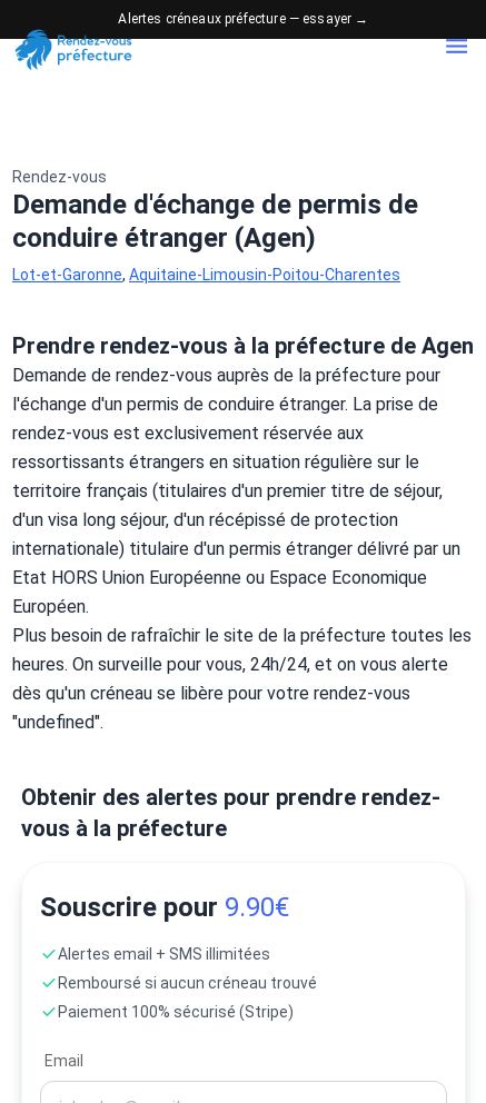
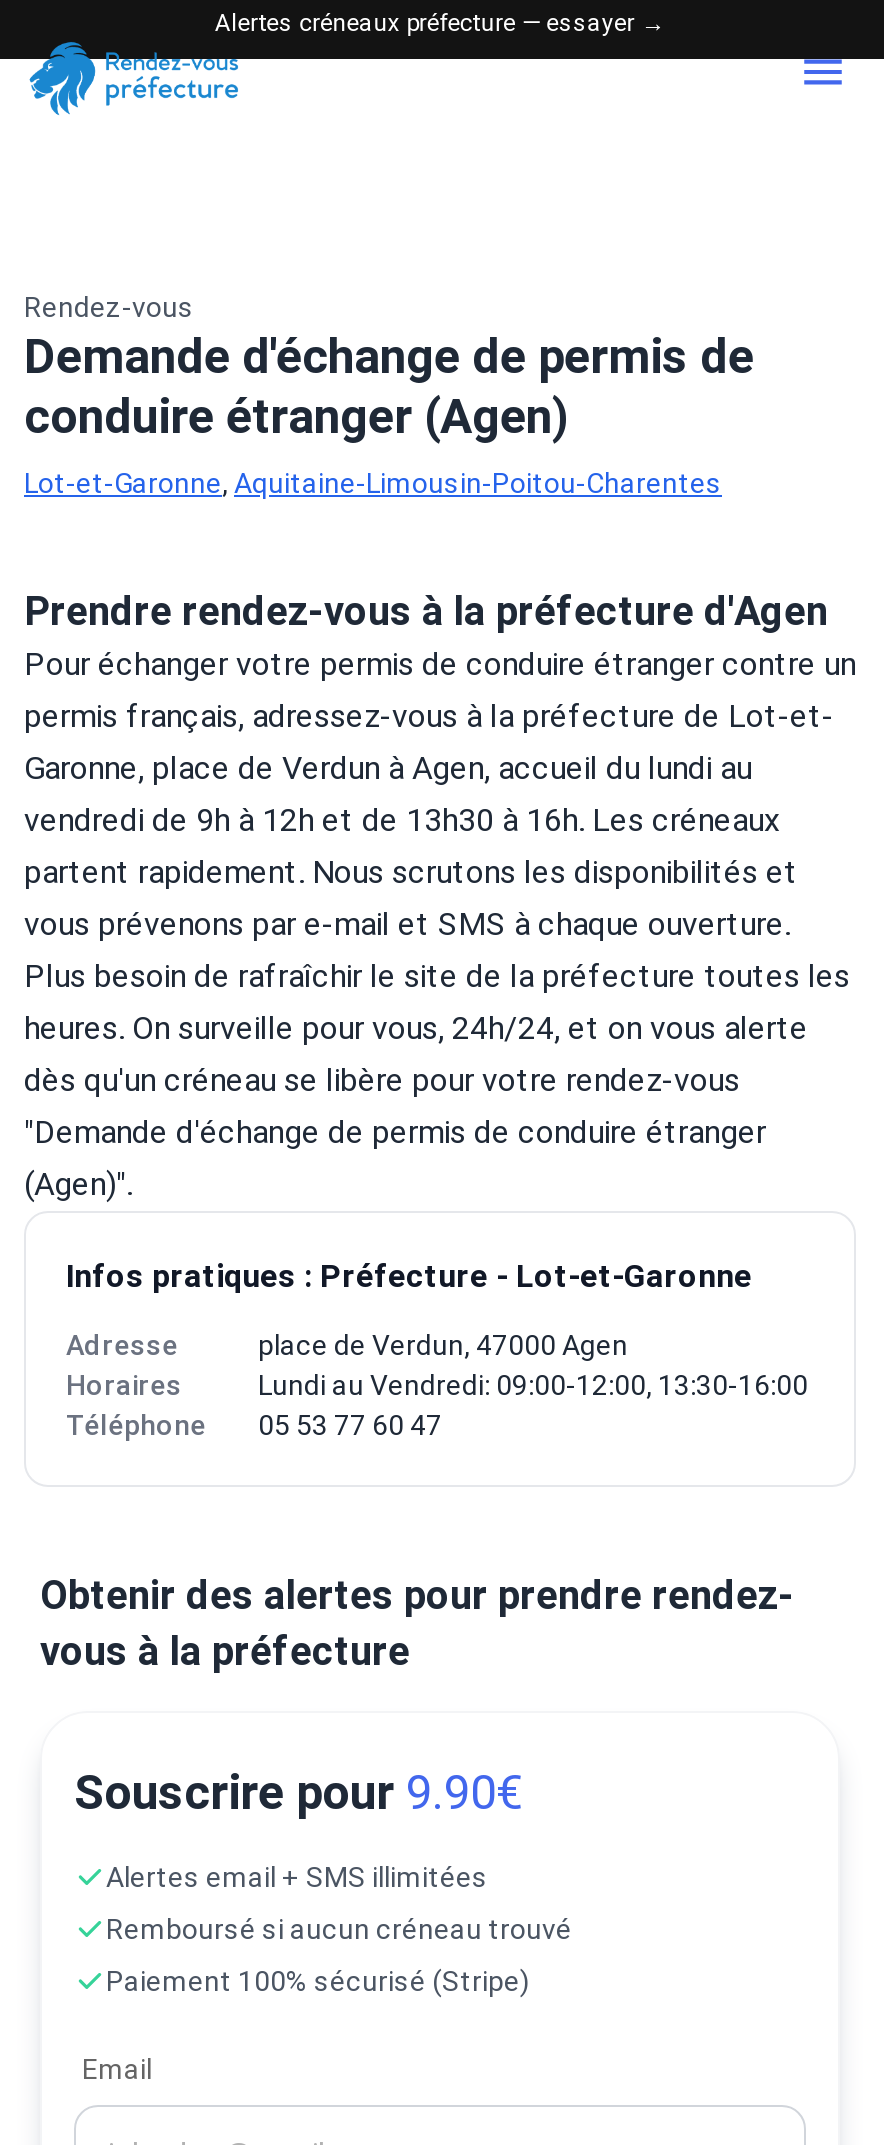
[12,332,474,617] Prendre rendez-vous à la préfecture de Agen | Demande de rendez-vous auprès de la préfecture pour | l'échange d'un permis de conduire étranger. La prise de | rendez-vous est exclusivement réservée aux | ressortissants étrangers en situation régulière sur le | territoire français (titulaires d'un premier titre de séjour, | d'un visa long séjour, d'un récépissé de protection | internationale) titulaire d'un permis étranger délivré par un | Etat HORS Union Européenne ou Espace Economique | Européen. -> [24,587,856,943] Prendre rendez-vous à la préfecture d'Agen | Pour échanger votre permis de conduire étranger contre un | permis français, adressez-vous à la préfecture de Lot-et- | Garonne, place de Verdun à Agen, accueil du lundi au | vendredi de 9h à 12h et de 13h30 à 16h. Les créneaux | partent rapidement. Nous scrutons les disponibilités et | vous prévenons par e-mail et SMS à chaque ouverture.
moved [12,625,472,704] -> [24,957,850,1099]: Plus besoin de rafraîchir le site de la préfecture toutes les | heures. On surveille pour vous, 24h/24, et on vous alerte | dès qu'un créneau se libère pour votre rendez-vous
[12,712,103,733] "undefined". -> [24,1113,808,1441] "Demande d'échange de permis de conduire étranger | (Agen)". | Infos pratiques : Préfecture - Lot-et-Garonne | Adresse | place de Verdun, 47000 Agen | Horaires | Lundi au Vendredi: 09:00-12:00, 13:30-16:00 | Téléphone | 05 53 77 60 47

